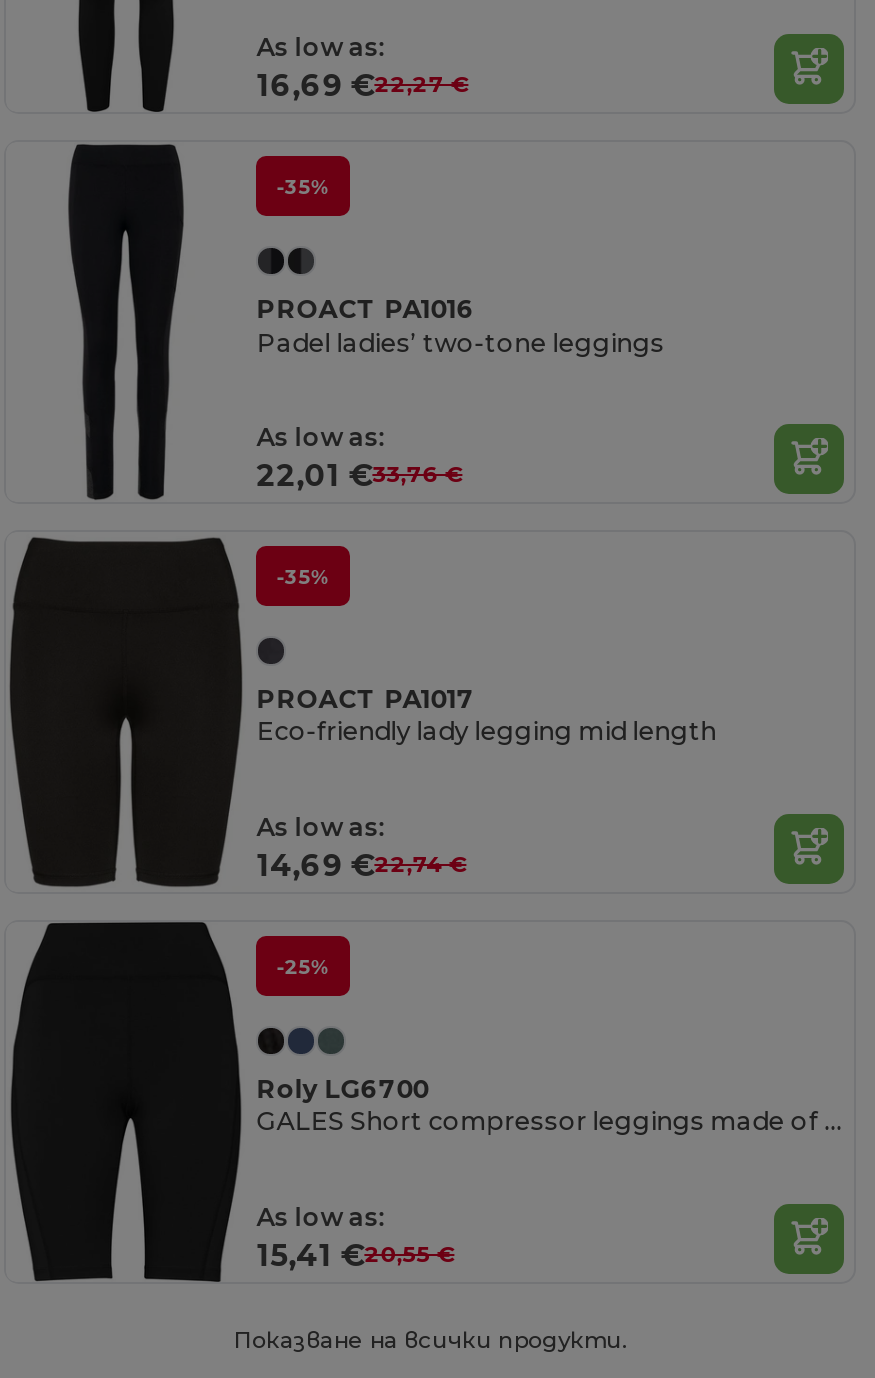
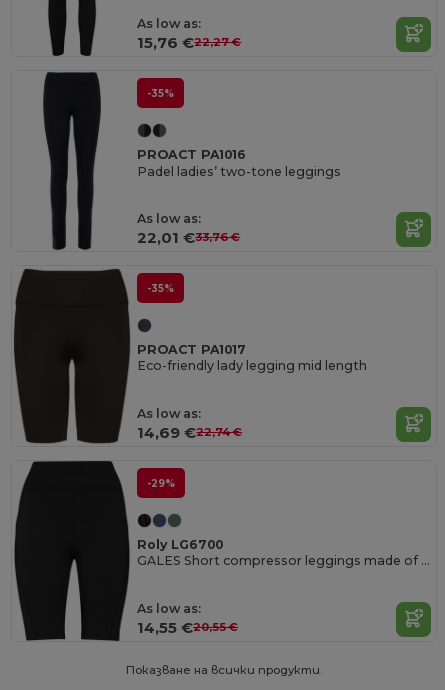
[256,66,468,104] 16,69 €22,27 € -> [137,33,241,52] 15,76 €22,27 €
[276,953,330,979] -25% -> [147,477,175,490] -29%
[256,1235,454,1273] 15,41 €20,55 € -> [137,618,238,637] 14,55 €20,55 €

